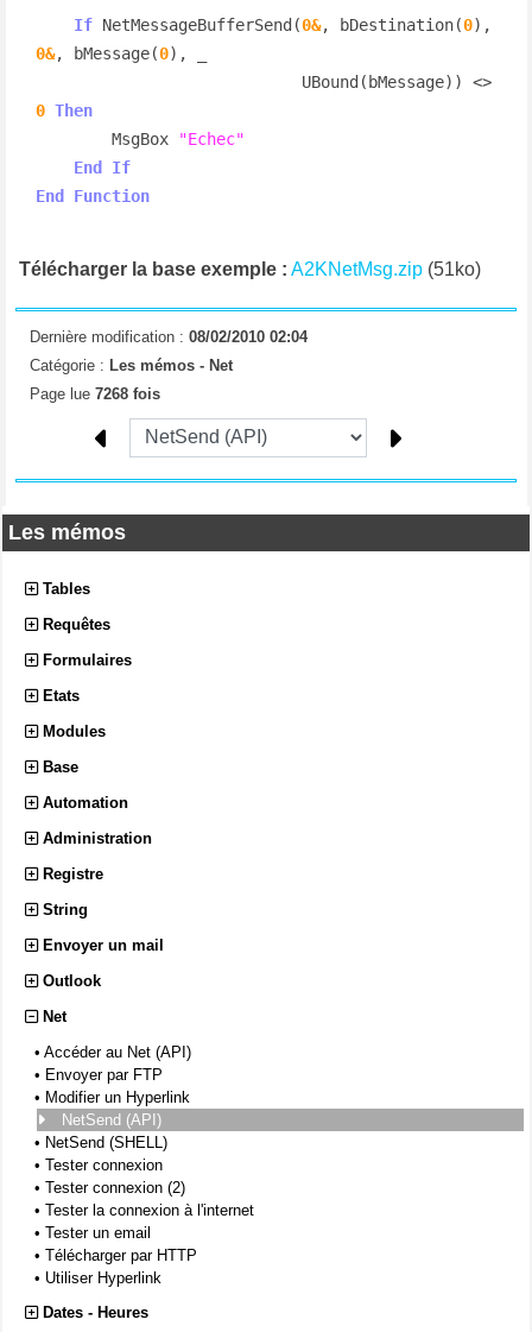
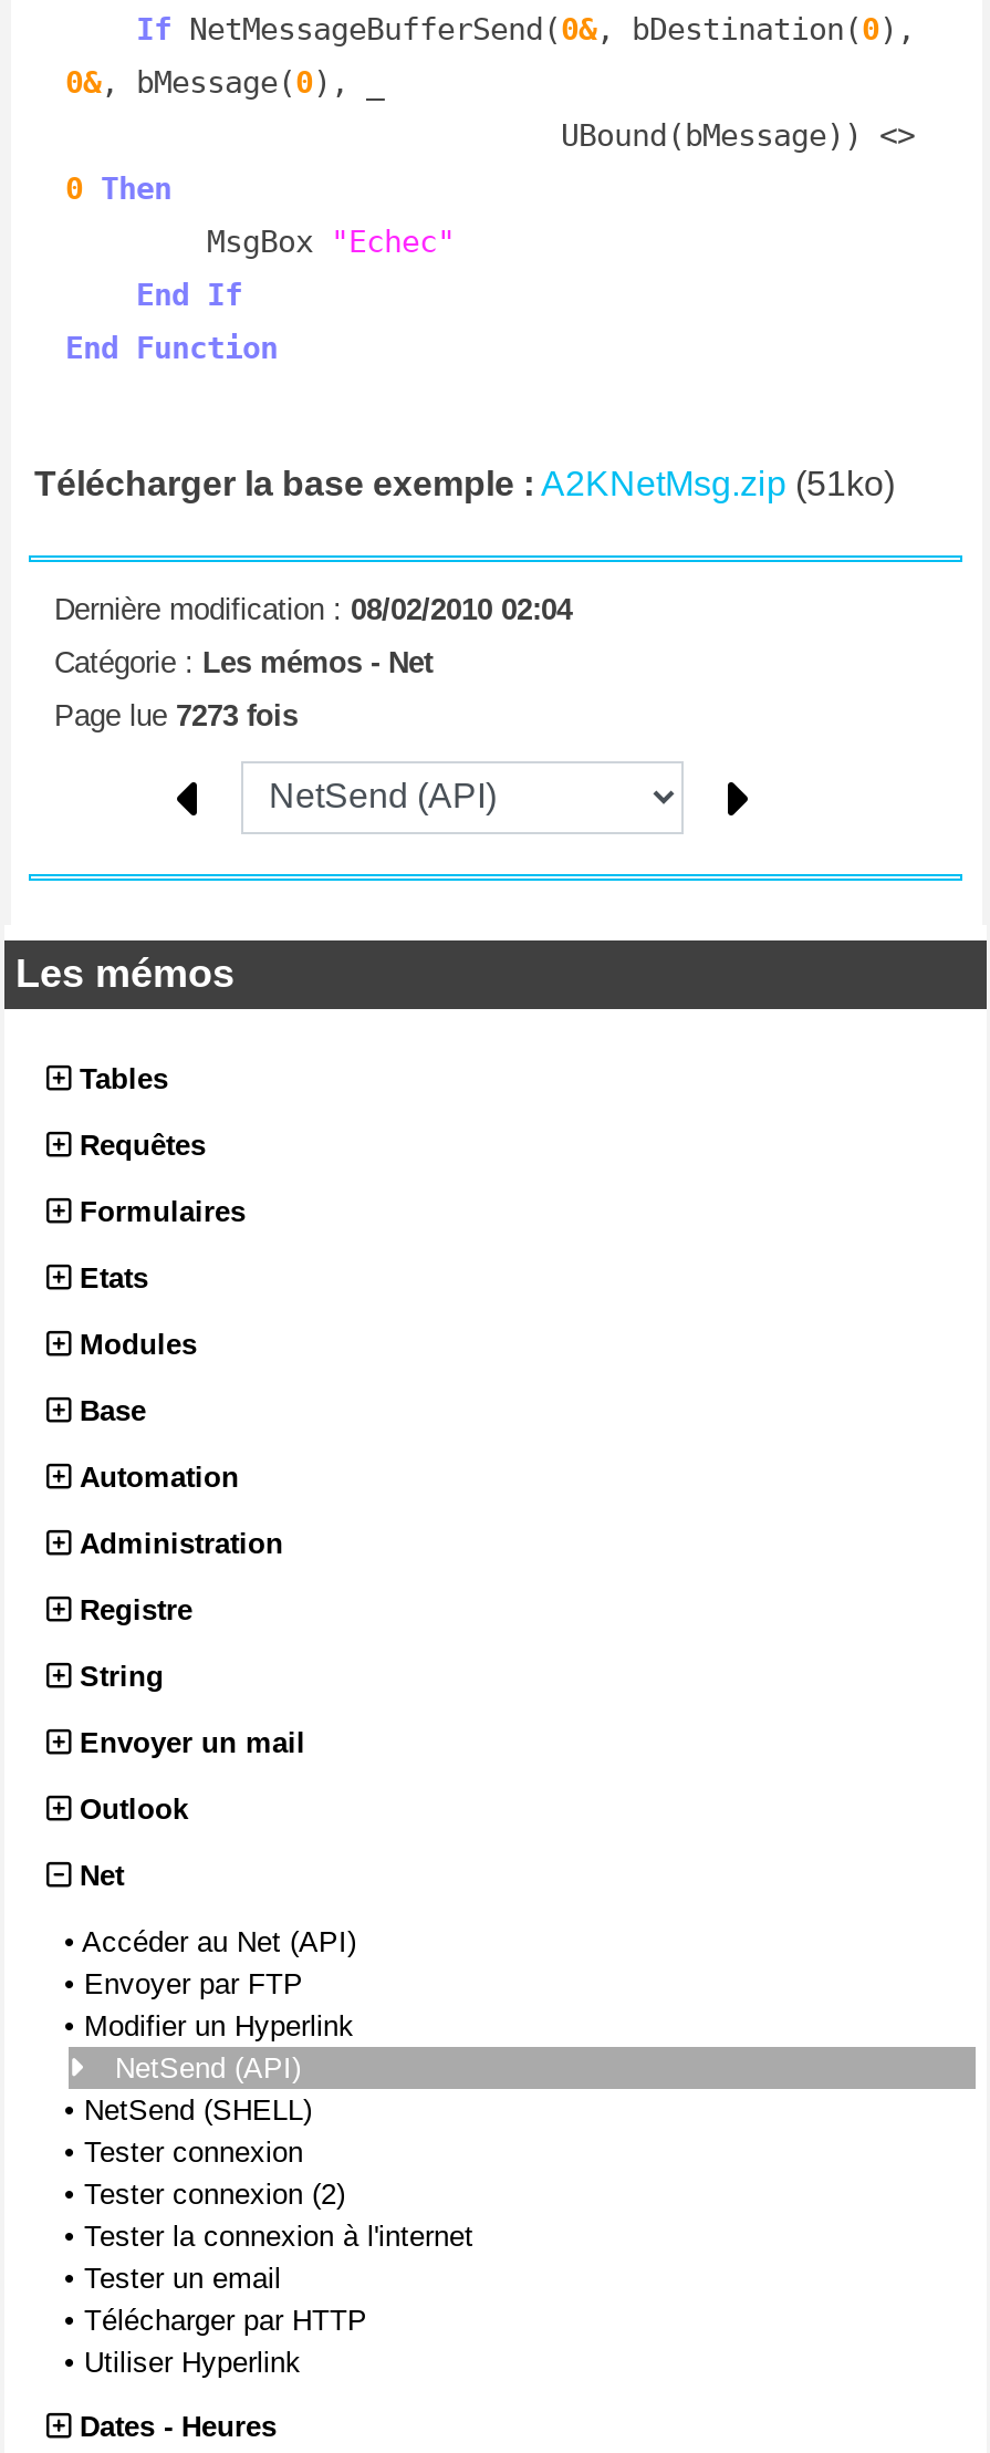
[29,384,160,402] Page lue 7268 fois -> [54,698,298,731] Page lue 7273 fois

